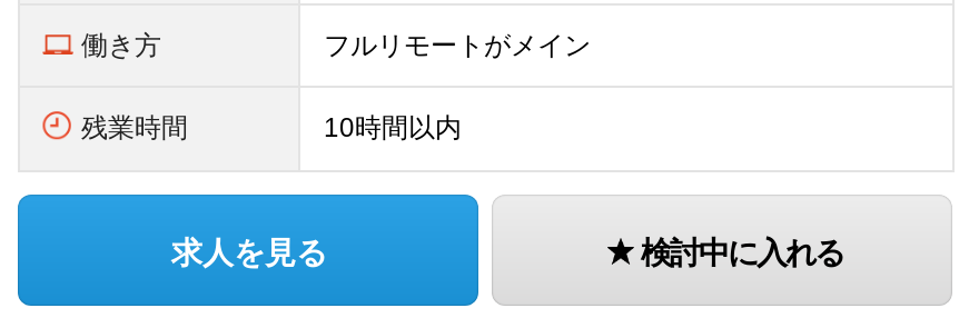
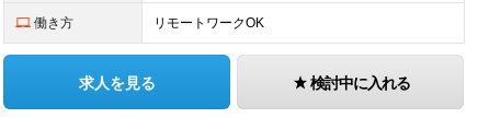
[81,30,591,143] フルリモートがメイン | 残業時間 | 10時間以内 -> [154,15,265,31] リモートワークOK

